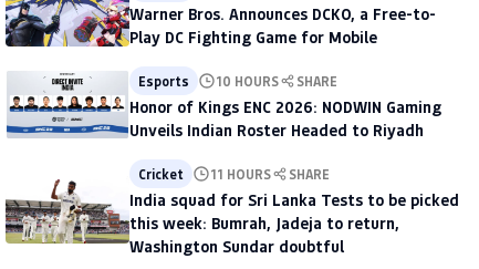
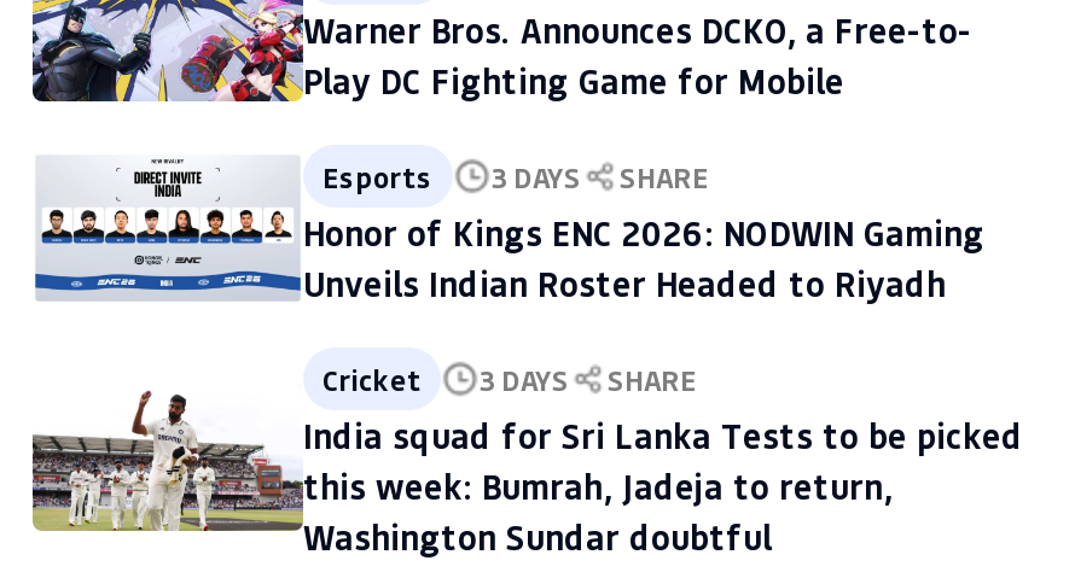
[138,73,337,90] Esports 10 HOURS SHARE -> [322,158,709,197] Esports 3 DAYS SHARE
[138,165,330,183] Cricket 11 HOURS SHARE -> [322,361,697,399] Cricket 3 DAYS SHARE

